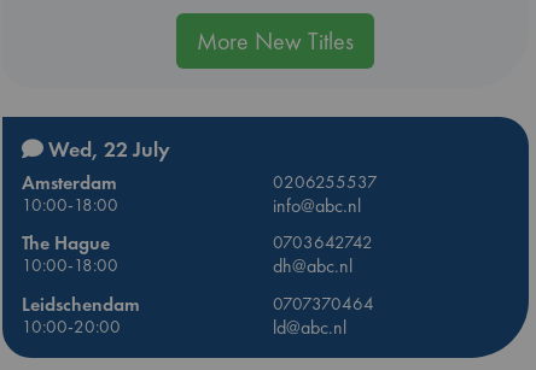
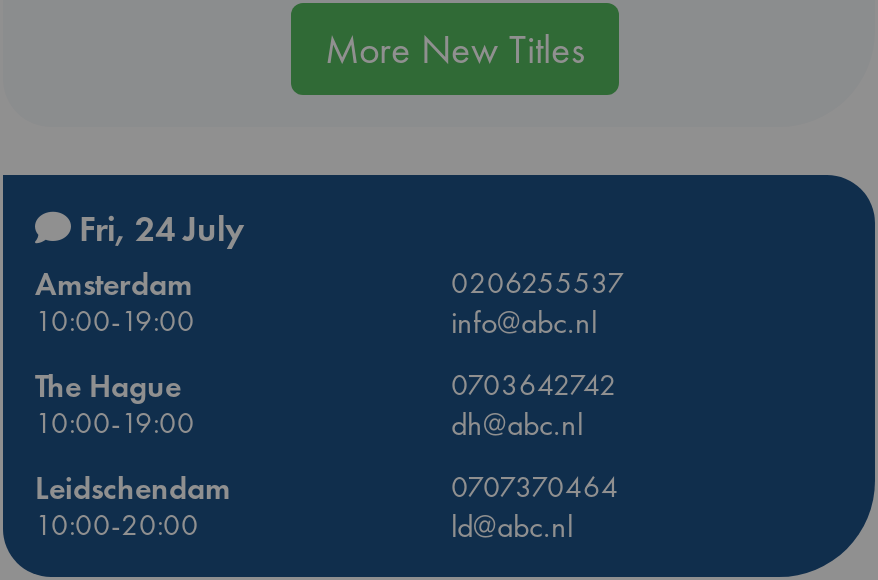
[43,135,170,162] Wed, 22 July -> [71,205,245,251] Fri, 24 July
[22,192,118,216] 10:00-18:00 -> [35,301,195,341] 10:00-19:00
[22,254,118,278] 10:00-18:00 -> [35,403,195,443] 10:00-19:00

